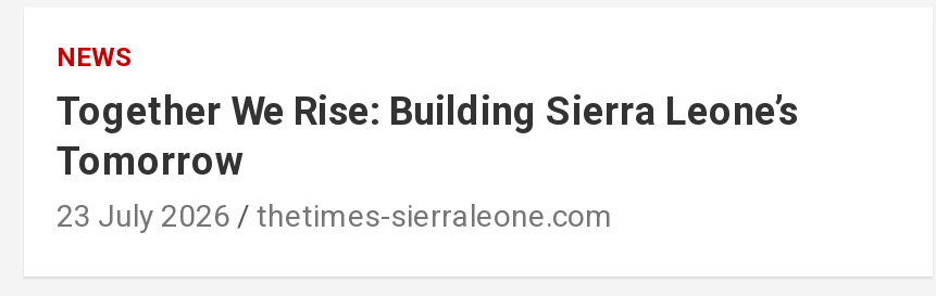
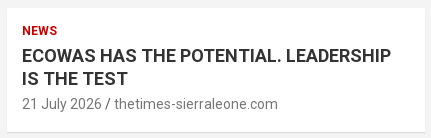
[57,89,798,234] Together We Rise: Building Sierra Leone’s | Tomorrow | 23 July 2026 -> [22,45,391,112] ECOWAS HAS THE POTENTIAL. LEADERSHIP | IS THE TEST | 21 July 2026

